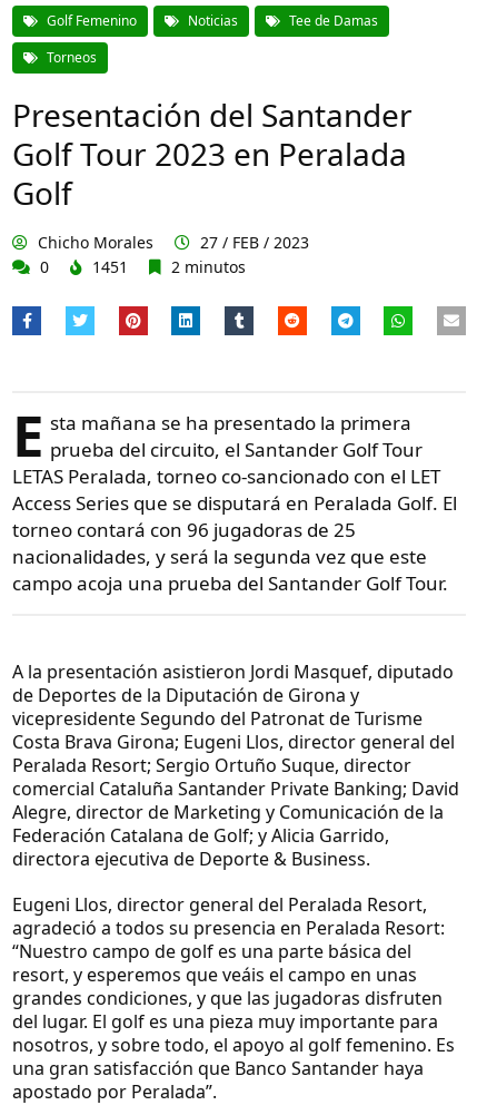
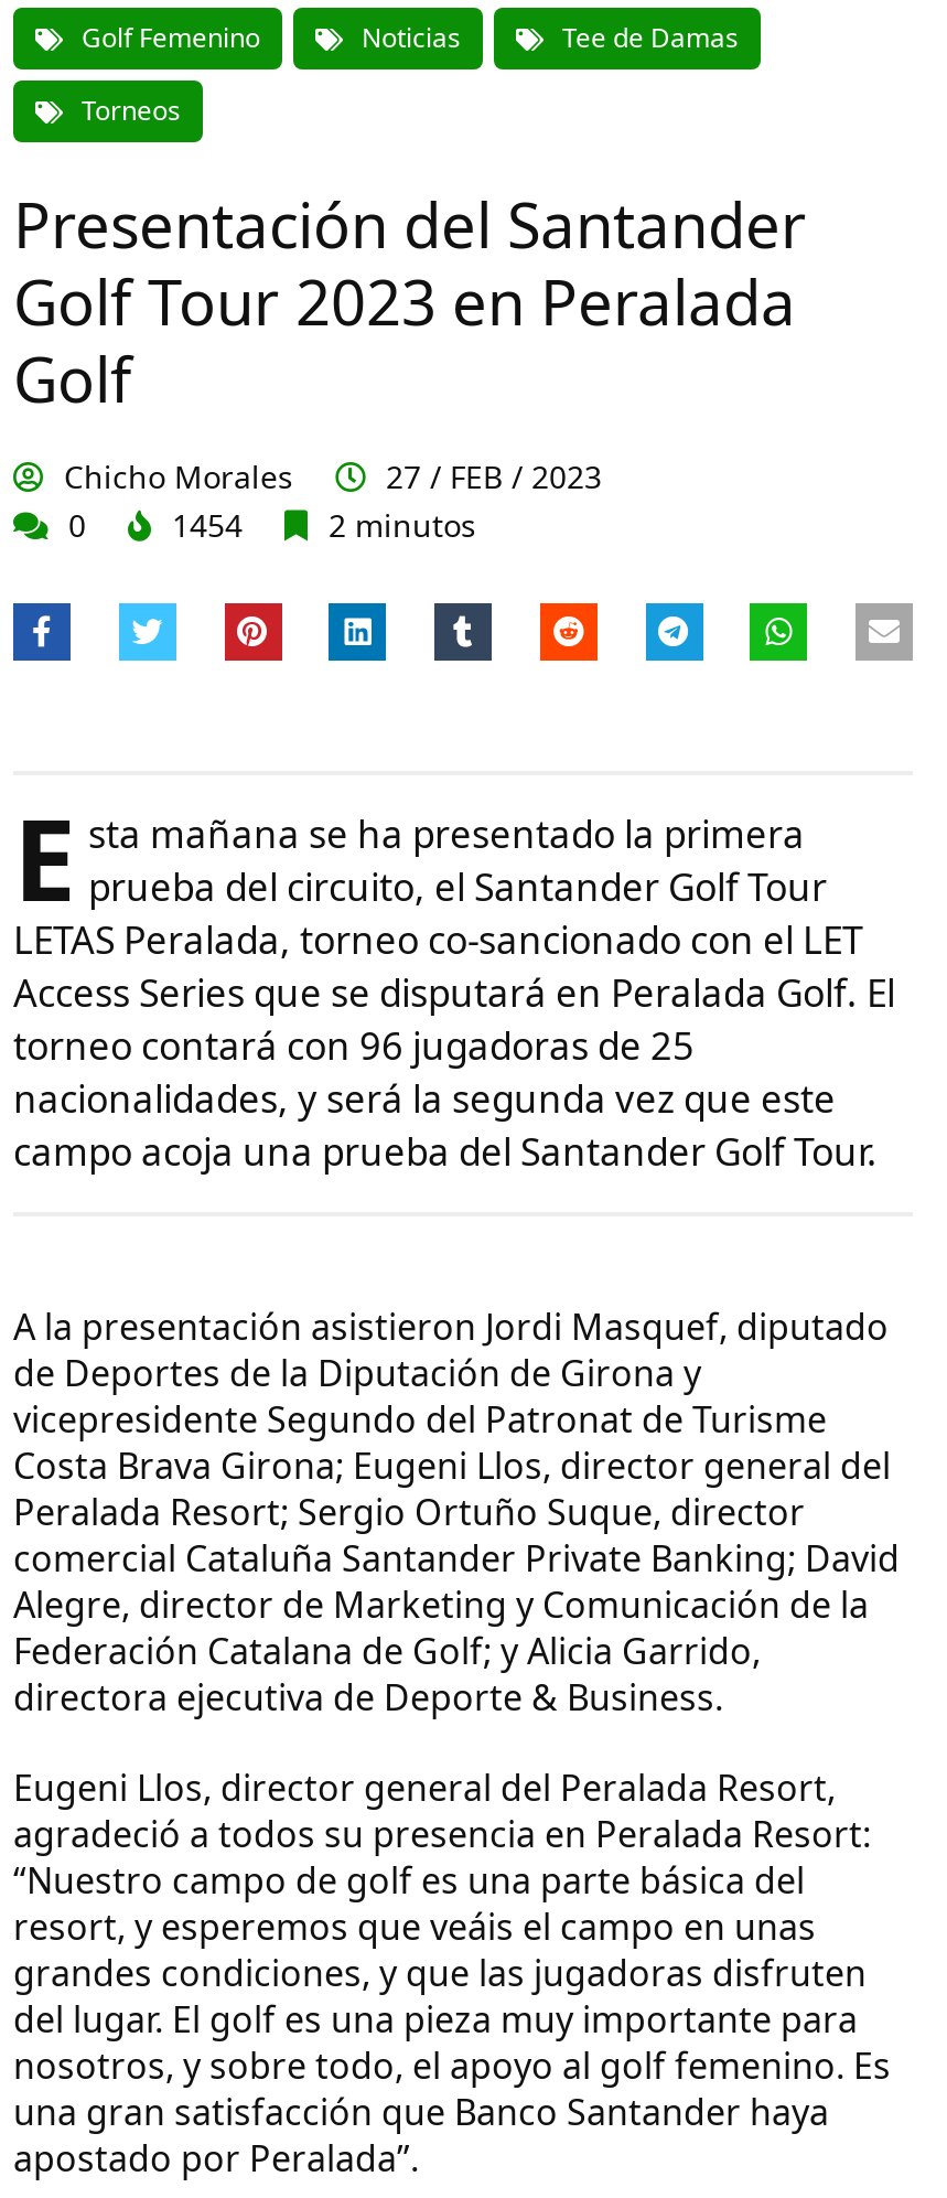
[36,256,246,278] 0 1451 2 minutos -> [60,504,476,546] 0 1454 2 minutos

